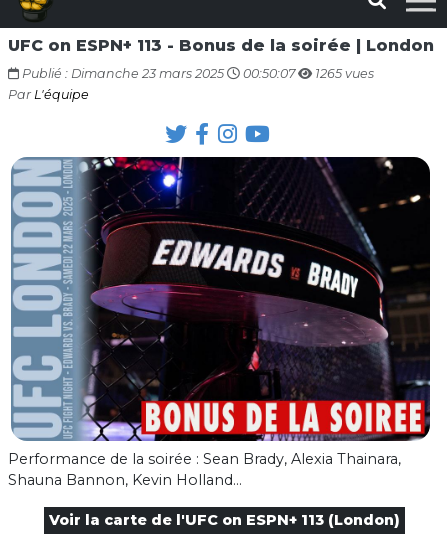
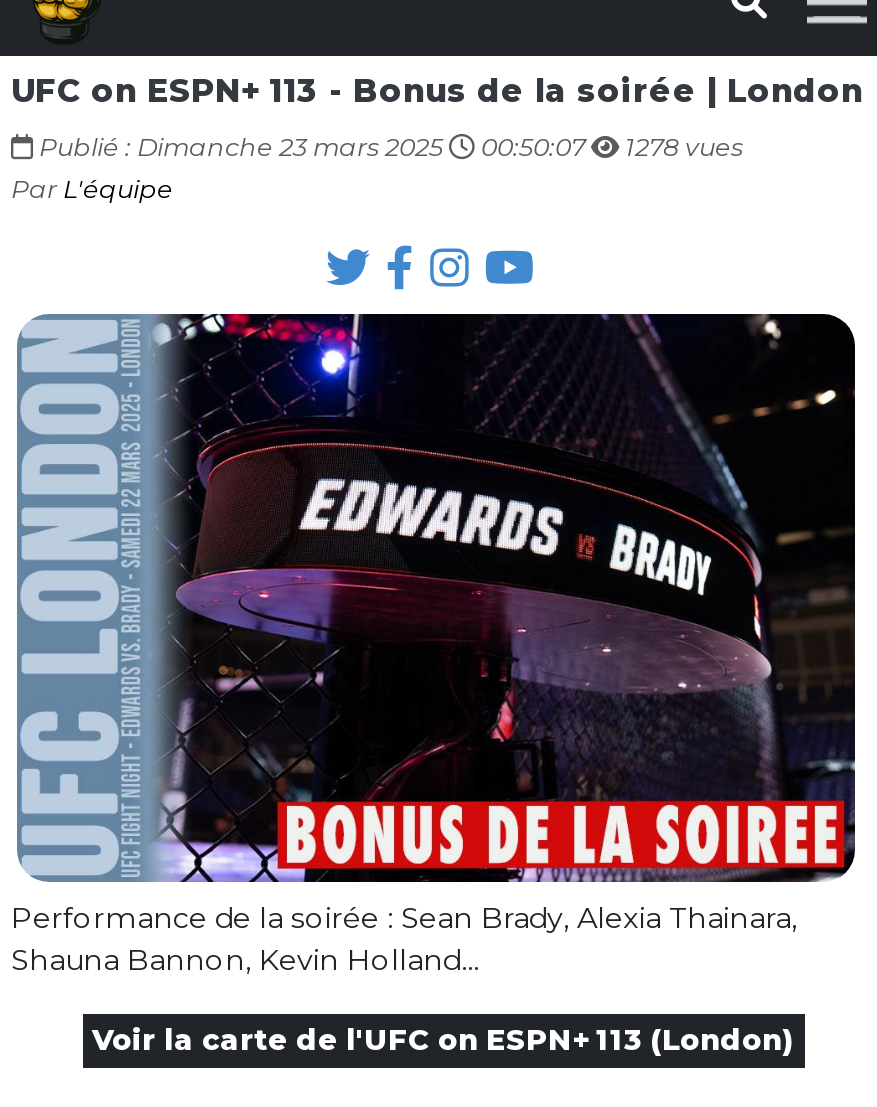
[312,66,374,81] 1265 vues -> [619,132,743,162] 1278 vues

